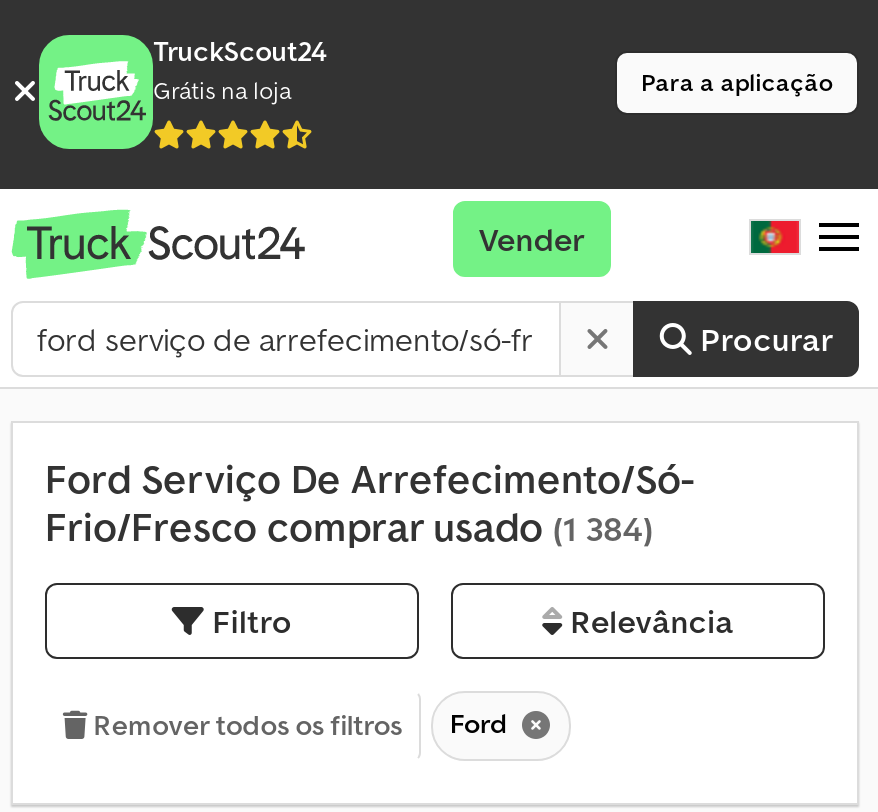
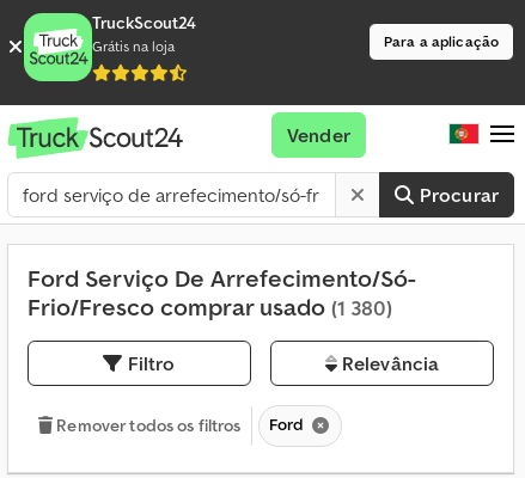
[45,501,653,553] Frio/Fresco comprar usado (1 384) -> [28,292,392,323] Frio/Fresco comprar usado (1 380)

